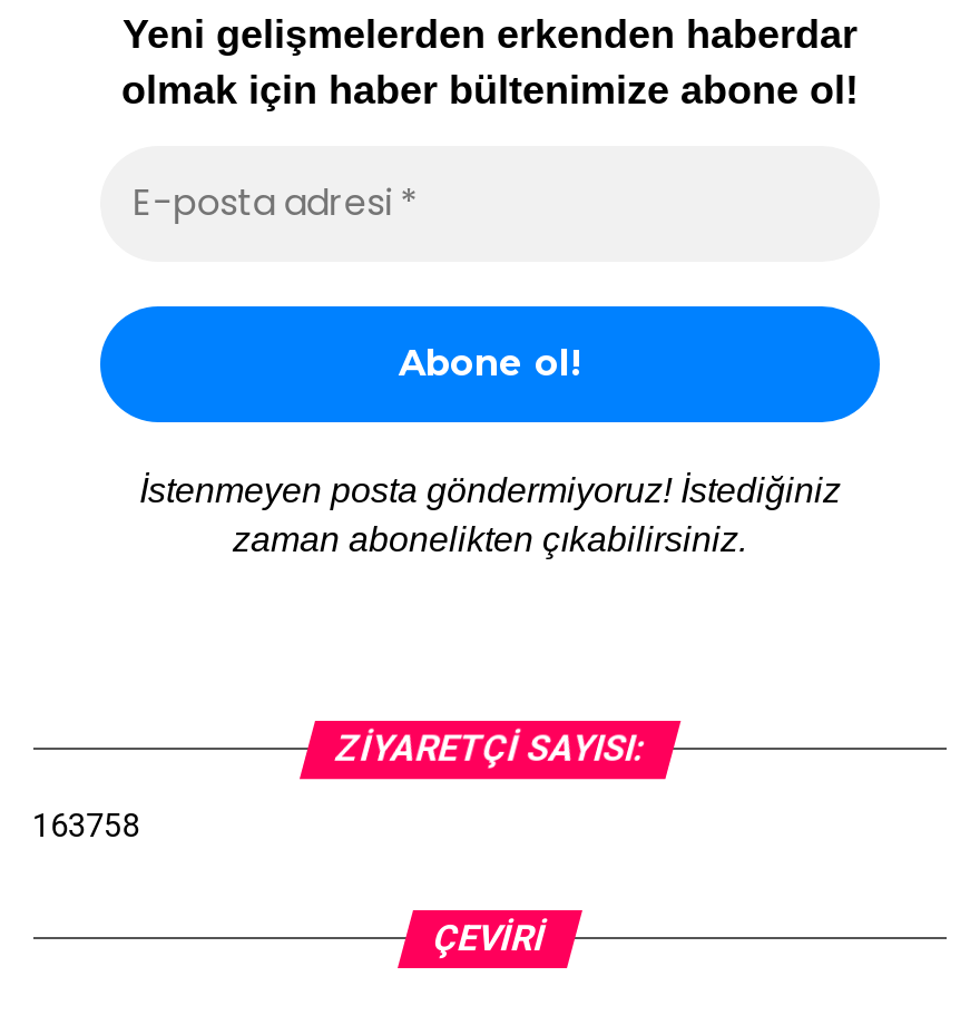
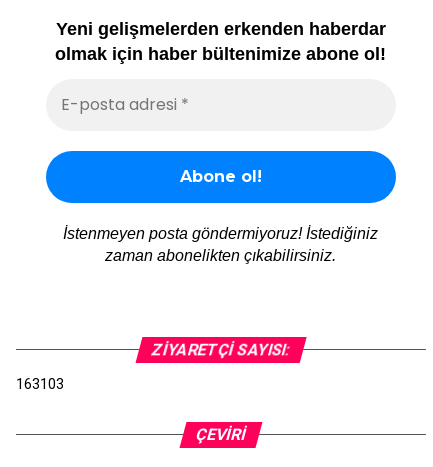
[33,808,140,846] 163758 -> [16,376,64,393] 163103

